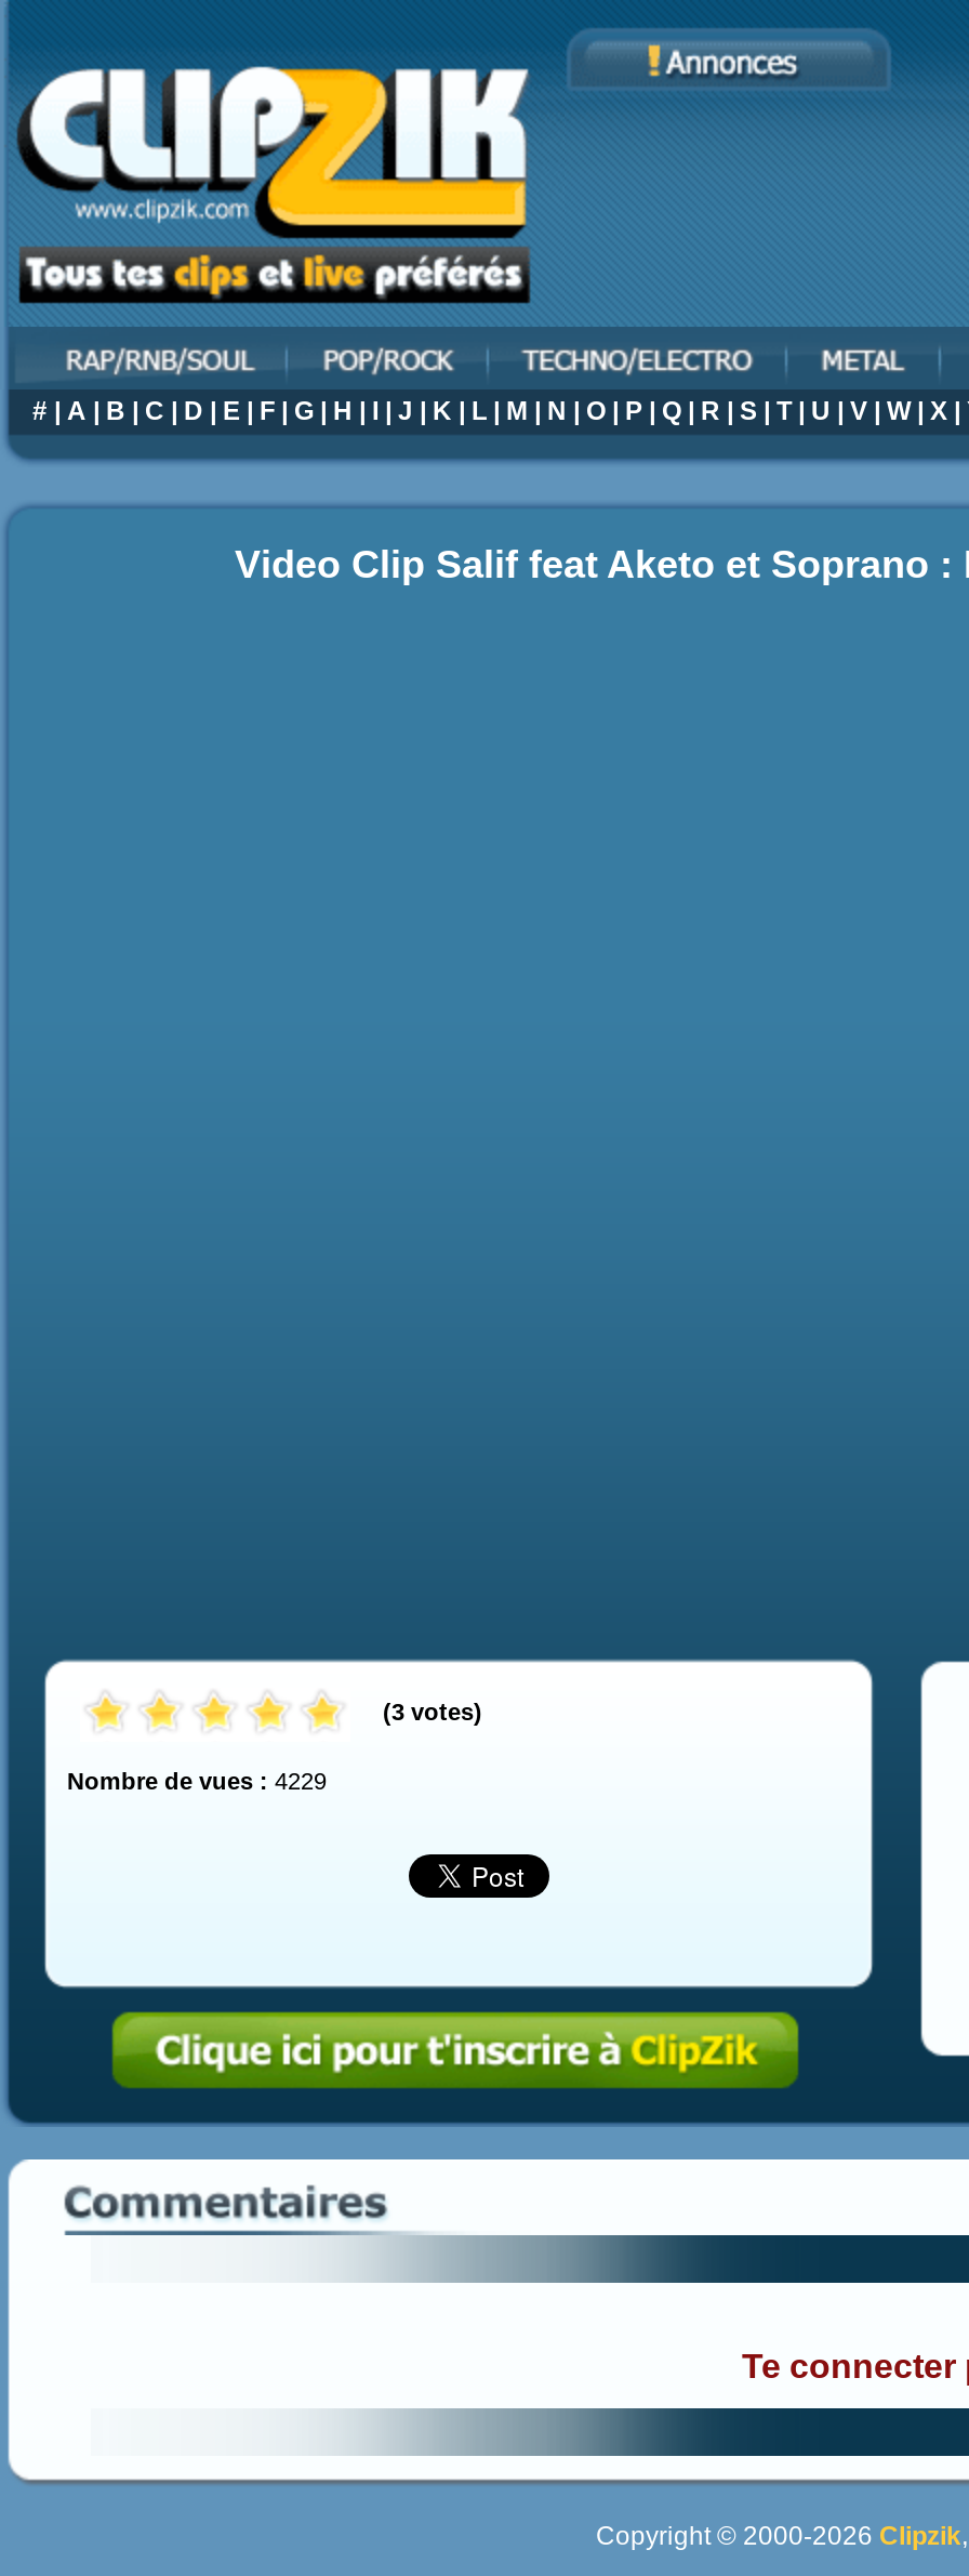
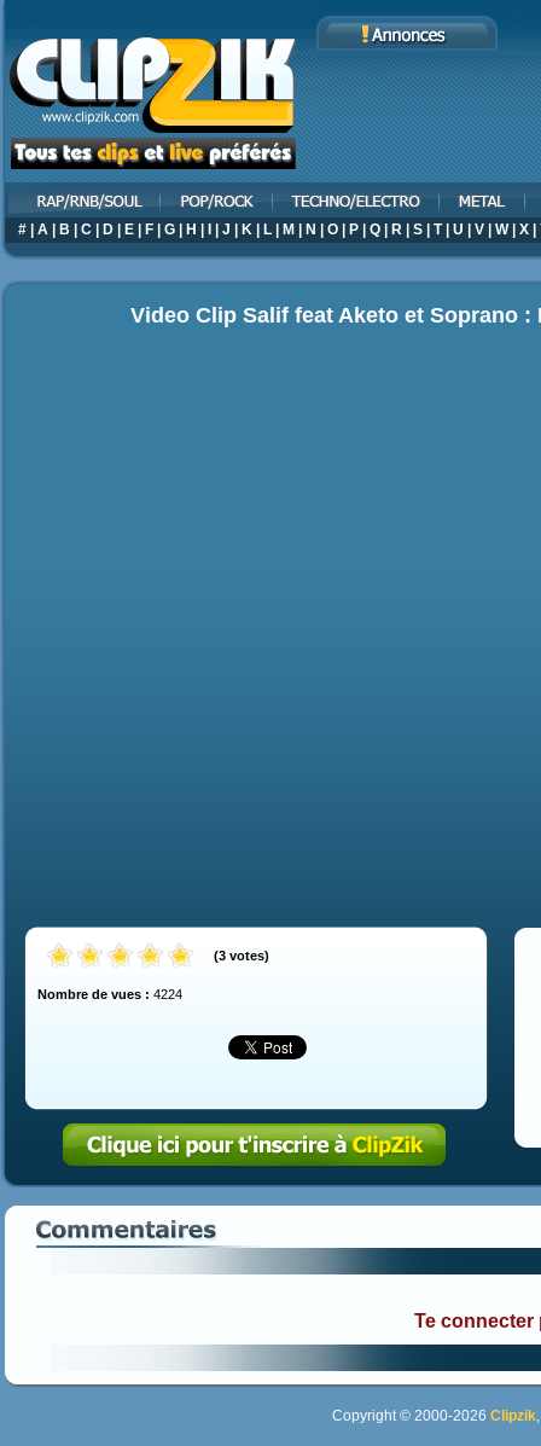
[67,1768,327,1794] Nombre de vues : 4229 -> [37,987,182,1001] Nombre de vues : 4224

